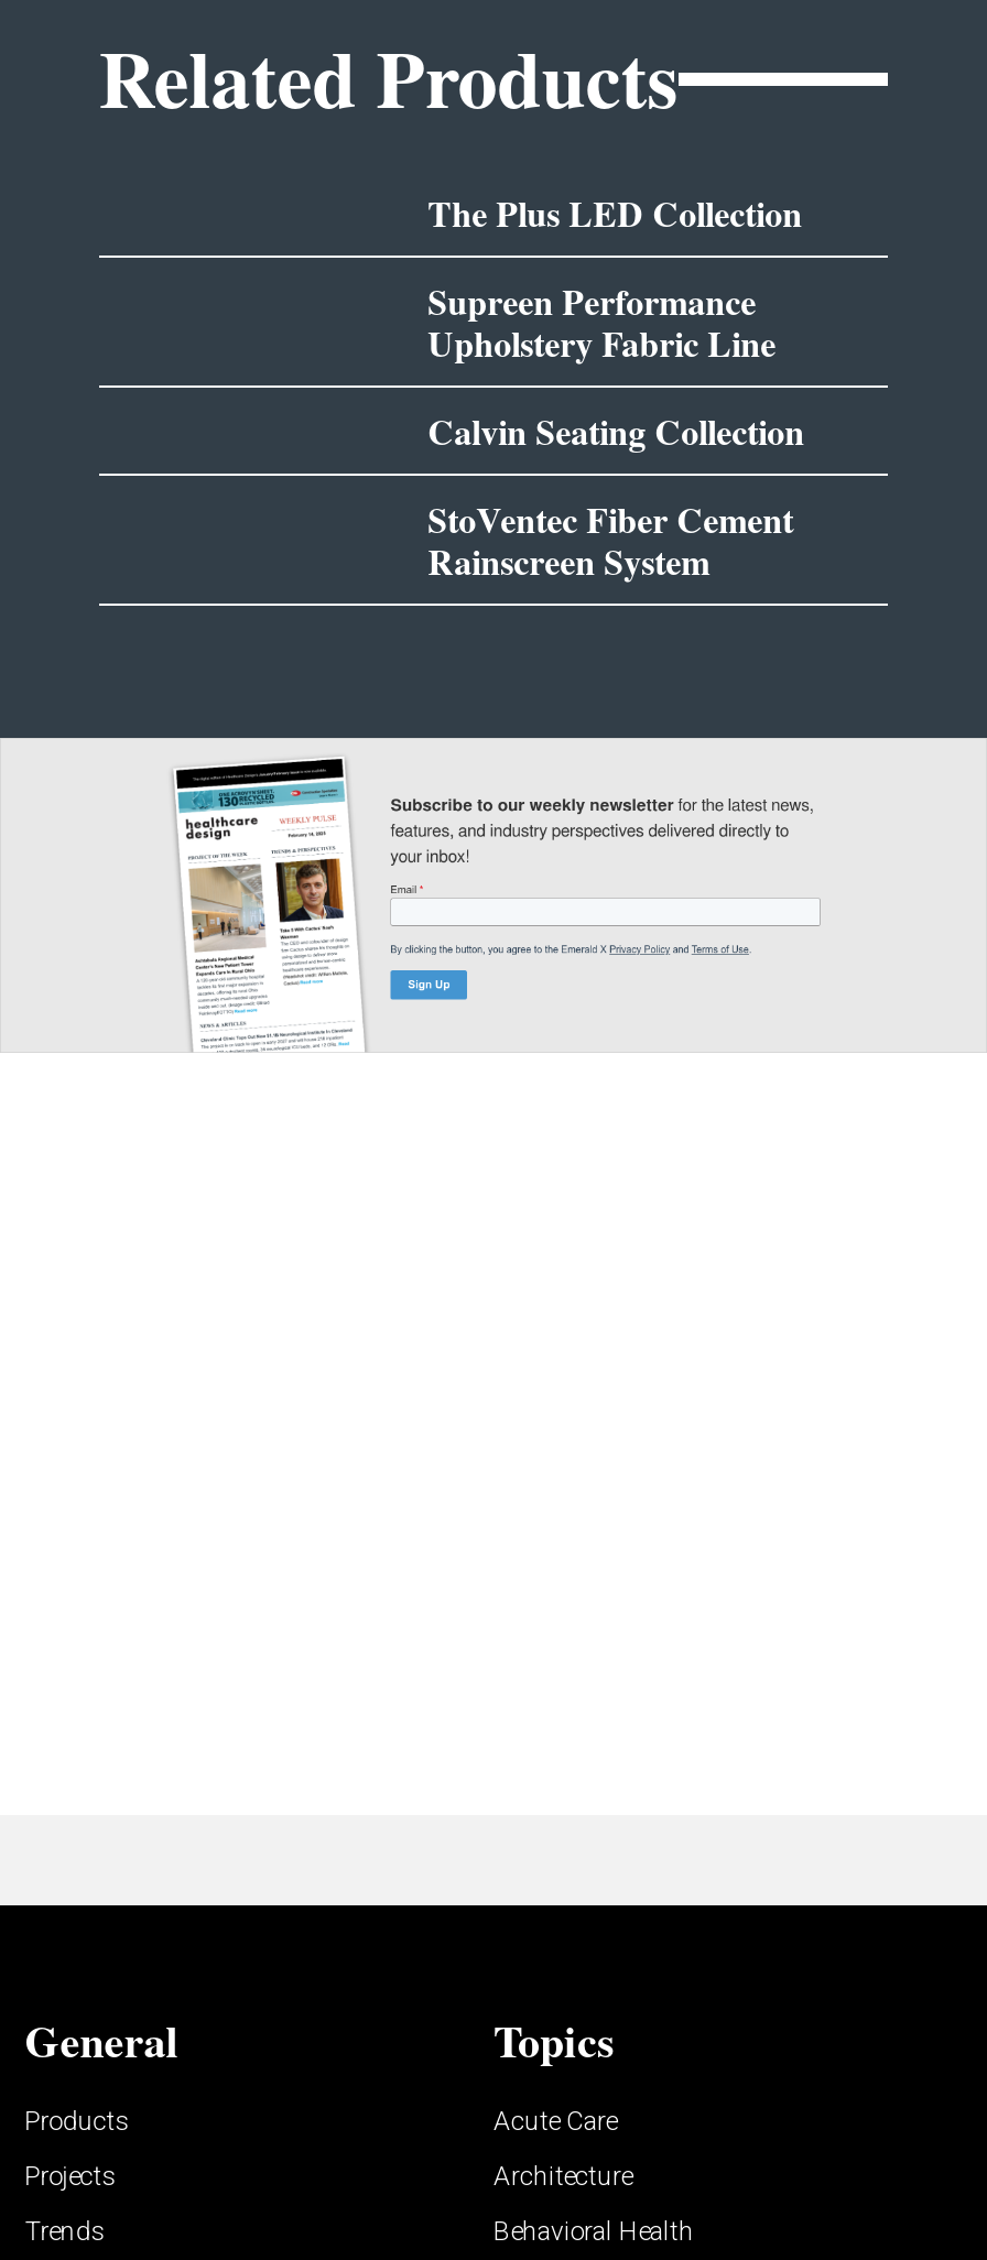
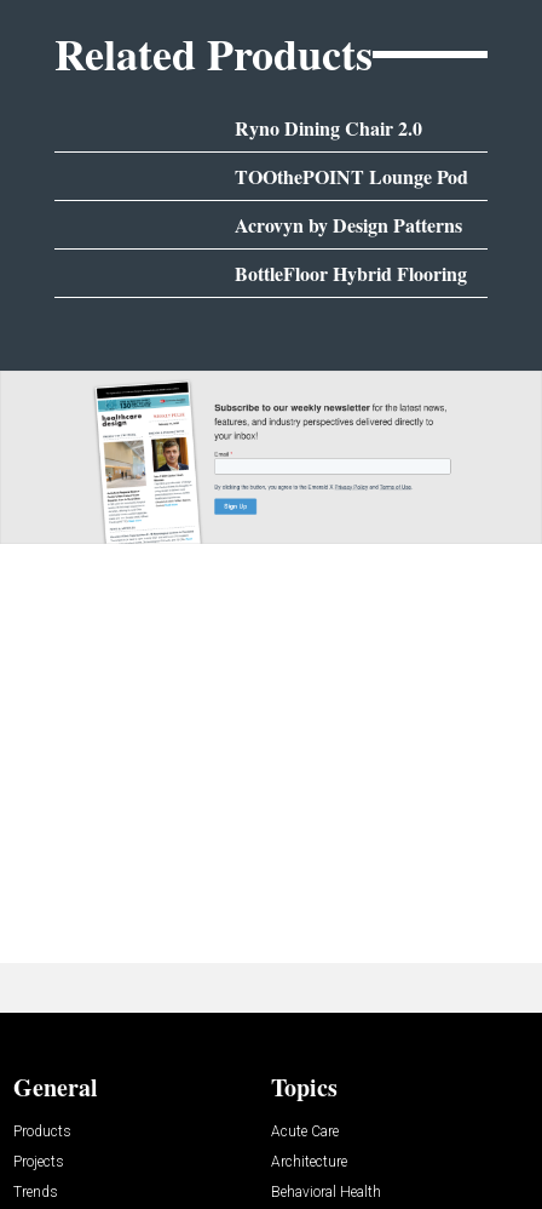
[428,188,802,238] The Plus LED Collection -> [235,114,422,142] Ryno Dining Chair 2.0
[428,276,776,368] Supreen Performance | Upholstery Fabric Line -> [235,163,468,190] TOOthePOINT Lounge Pod
[428,406,804,456] Calvin Seating Collection -> [235,211,462,239] Acrovyn by Design Patterns
[428,494,793,586] StoVentec Fiber Cement | Rainscreen System -> [235,259,467,287] BottleFloor Hybrid Flooring

